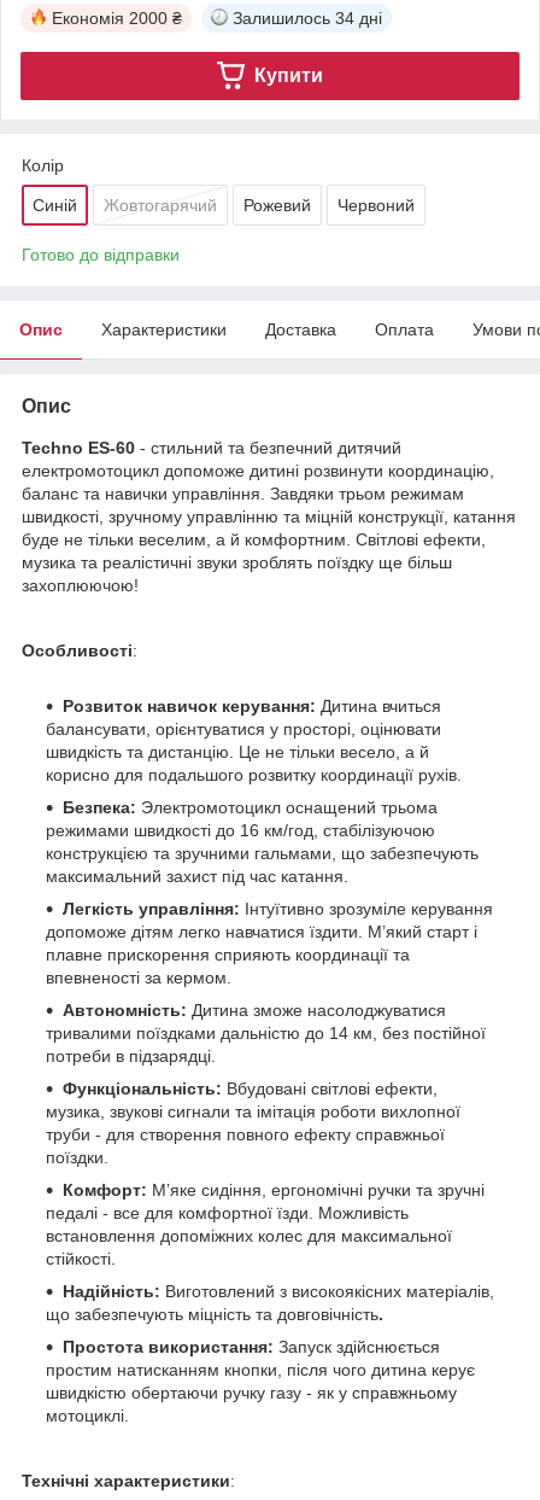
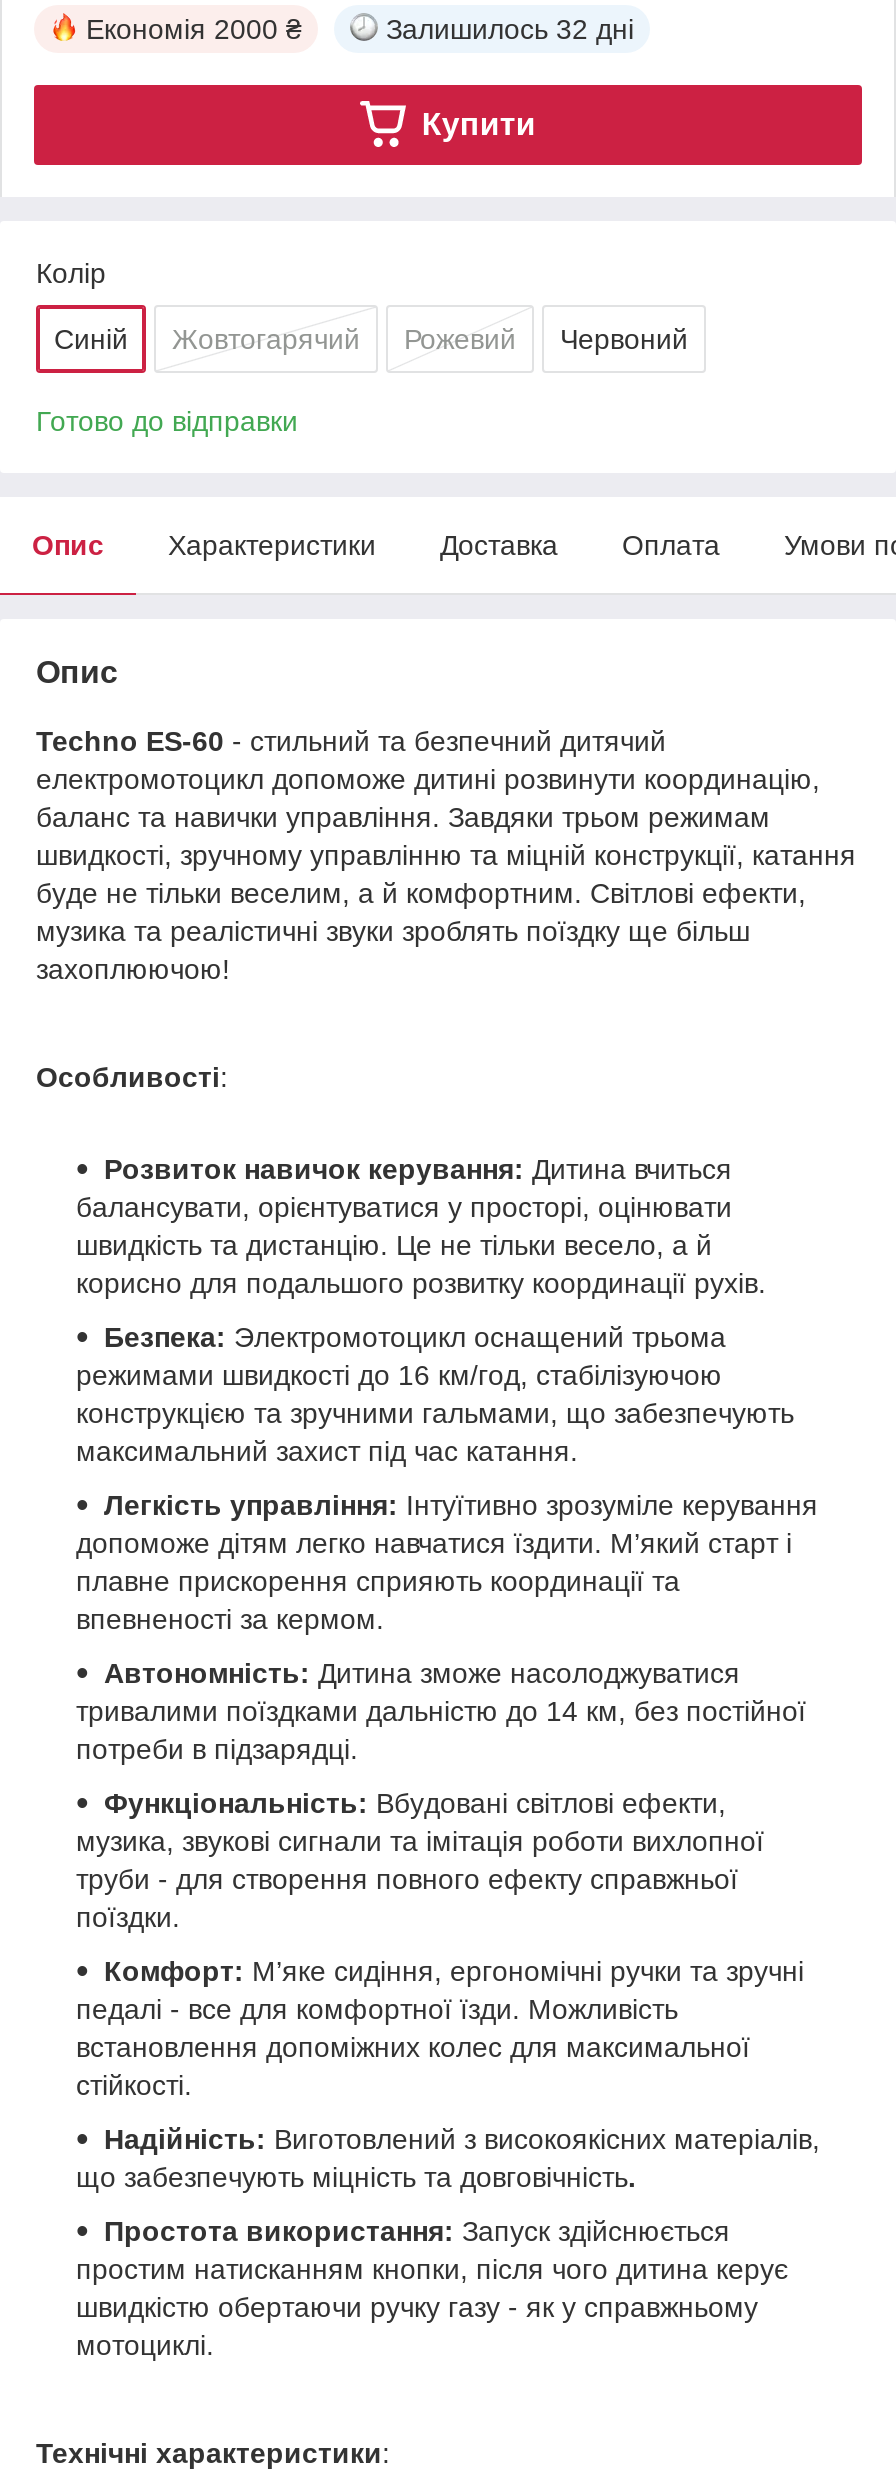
[233,8,382,28] Залишилось 34 дні -> [386,13,634,45] Залишилось 32 дні

